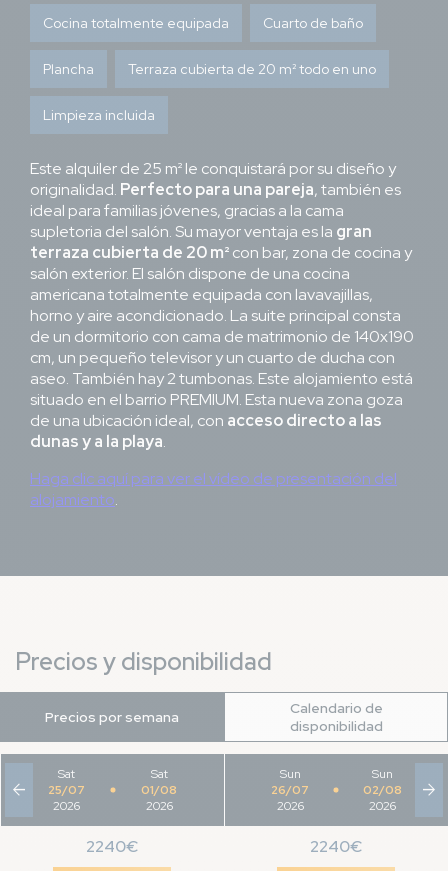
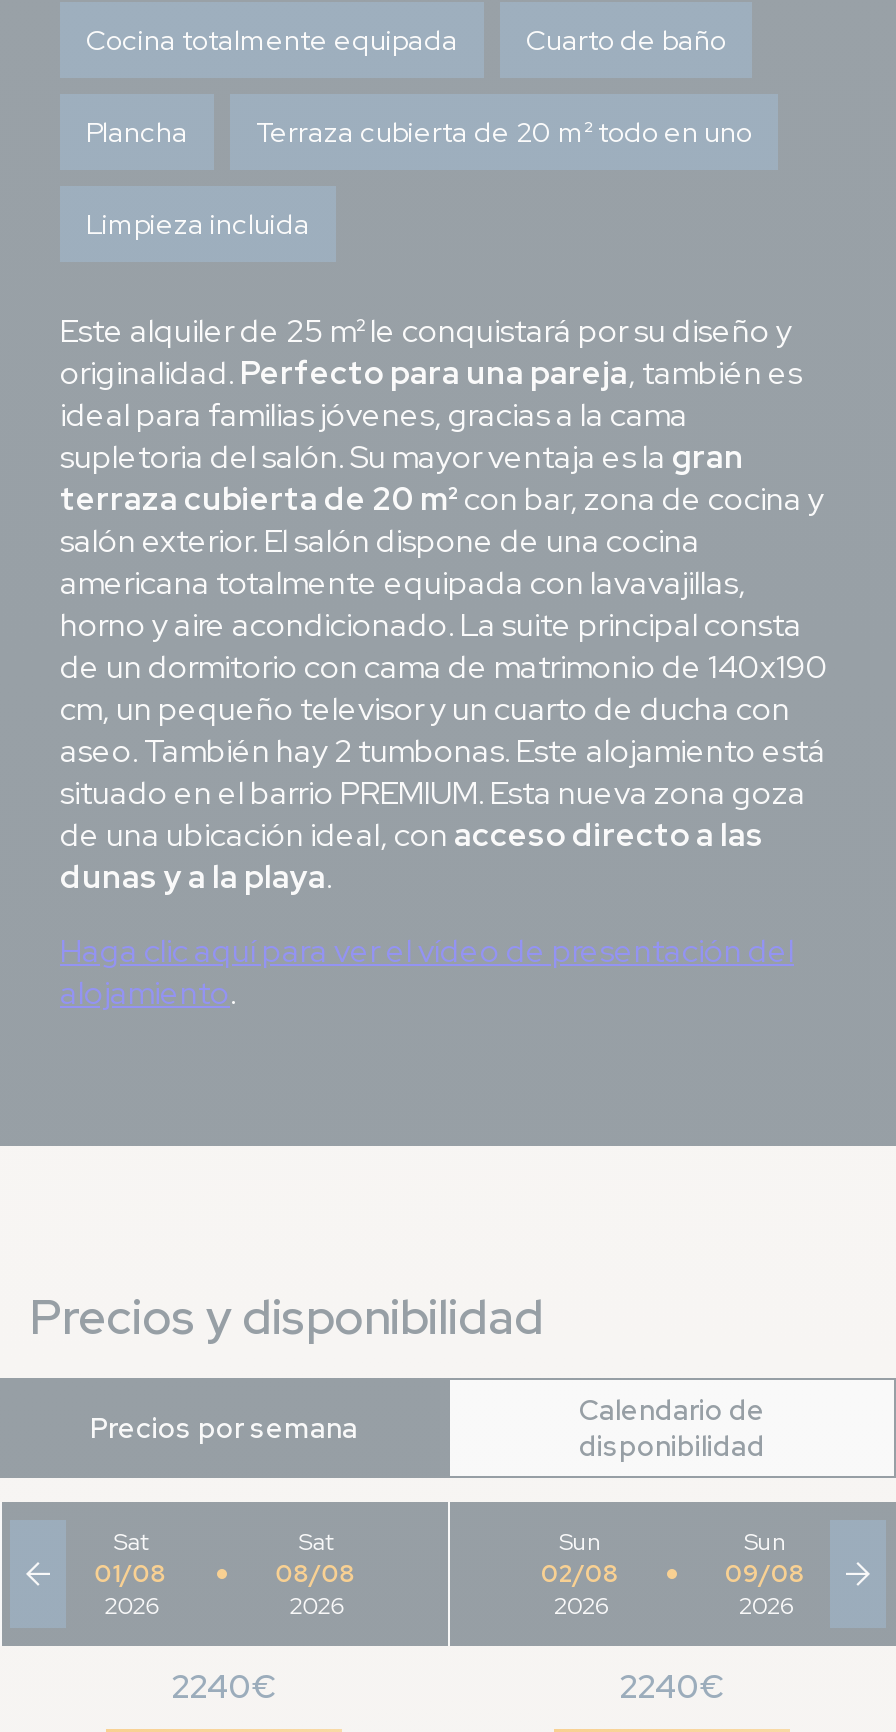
[48,782,85,798] 25/07 -> [94,1559,166,1591] 01/08
[141,782,177,798] 01/08 -> [276,1559,356,1591] 08/08
[271,782,309,798] 26/07 -> [541,1559,619,1591] 02/08
[363,782,402,798] 02/08 -> [725,1559,805,1591] 09/08

